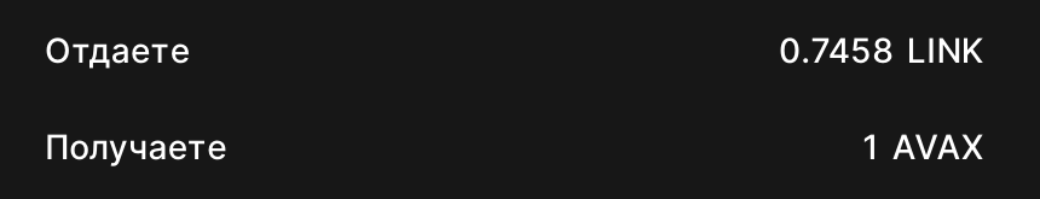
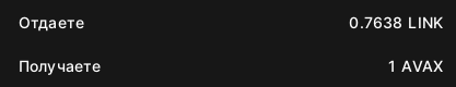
[779,29,983,70] 0.7458 LINK -> [349,13,443,32] 0.7638 LINK

